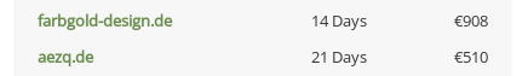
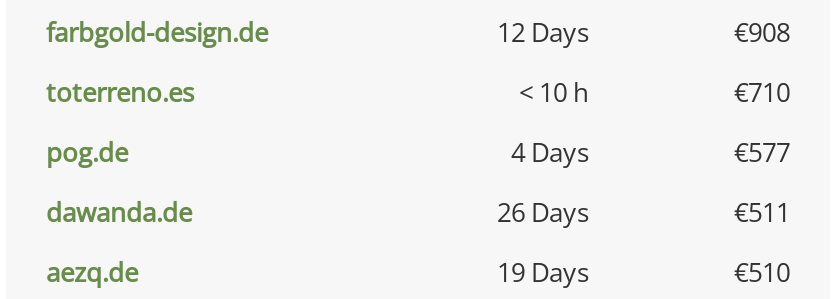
[311,10,366,31] 14 Days -> [497,14,589,50] 12 Days
none -> [46,74,790,230] toterreno.es | < 10 h | €710 | pog.de | 4 Days | €577 | dawanda.de | 26 Days | €511
[311,46,366,68] 21 Days -> [497,254,589,290] 19 Days

